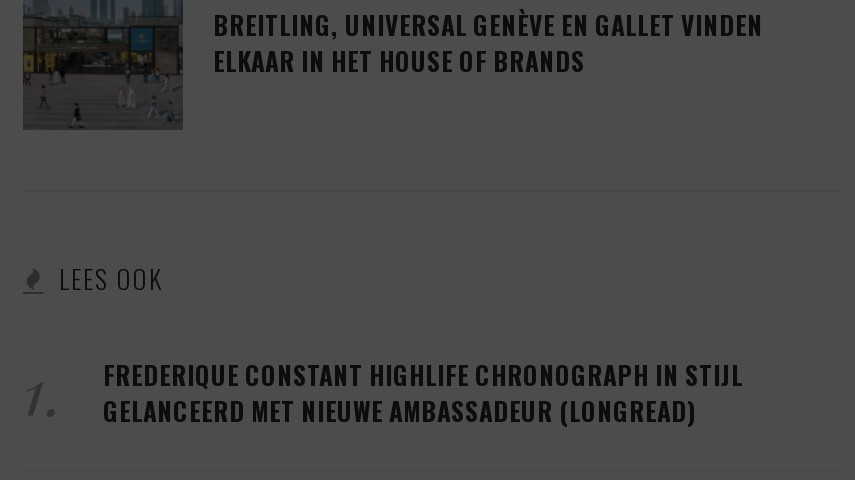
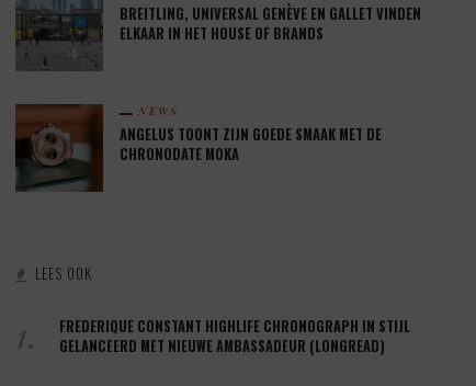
none -> [14,103,382,192] [image] | NEWS | ANGELUS TOONT ZIJN GOEDE SMAAK MET DE | CHRONODATE MOKA

